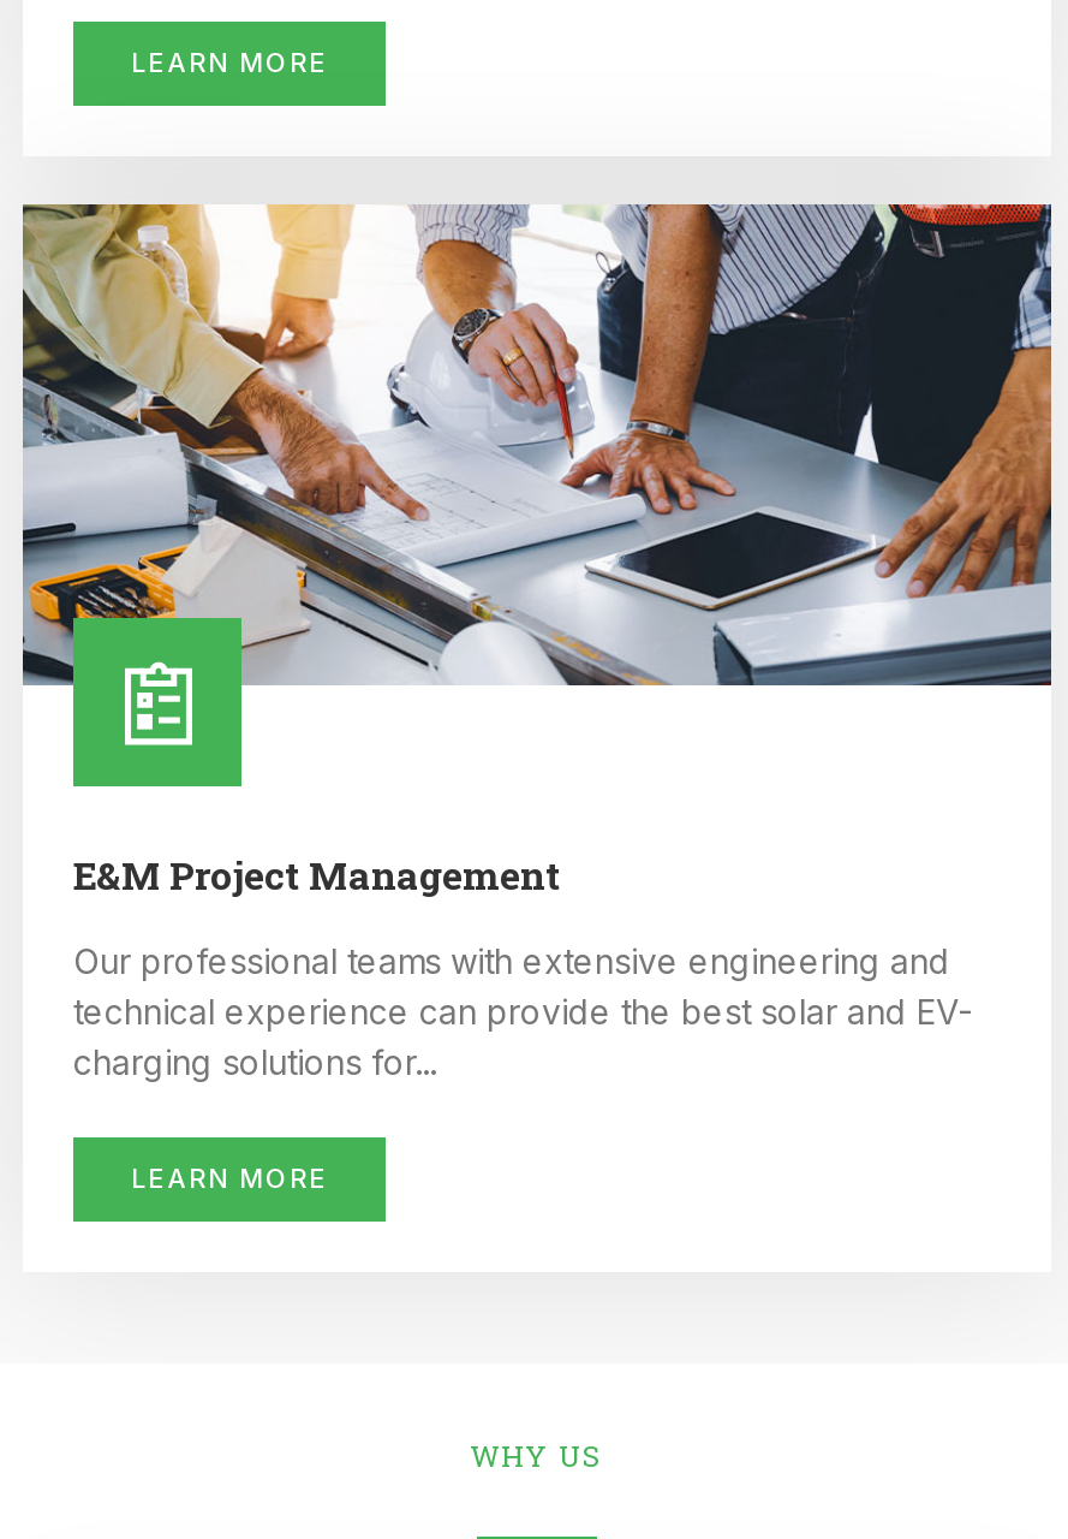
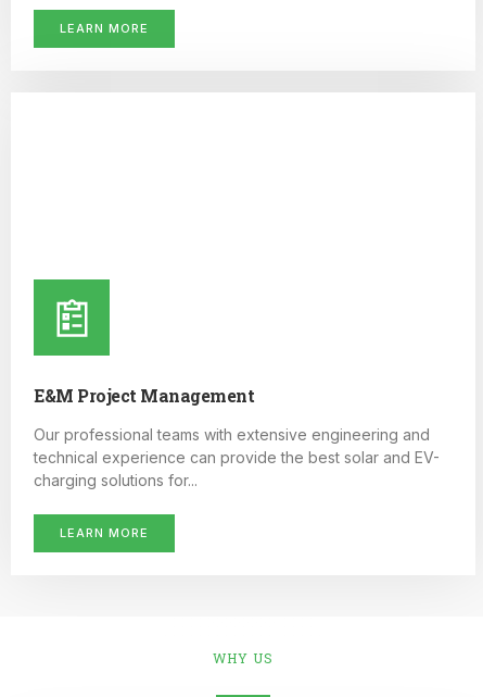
[20,202,1054,688] [image] -> none

